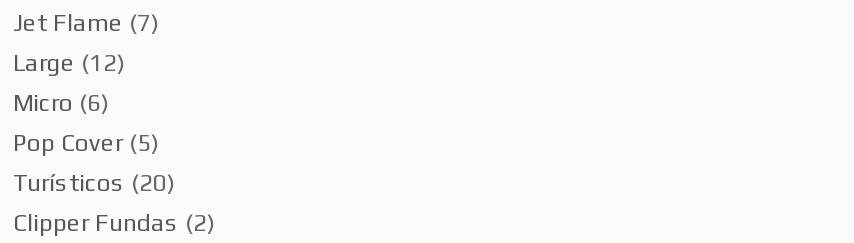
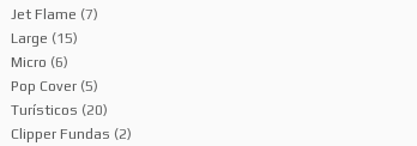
[13,48,125,76] Large (12) -> [11,30,78,46] Large (15)

